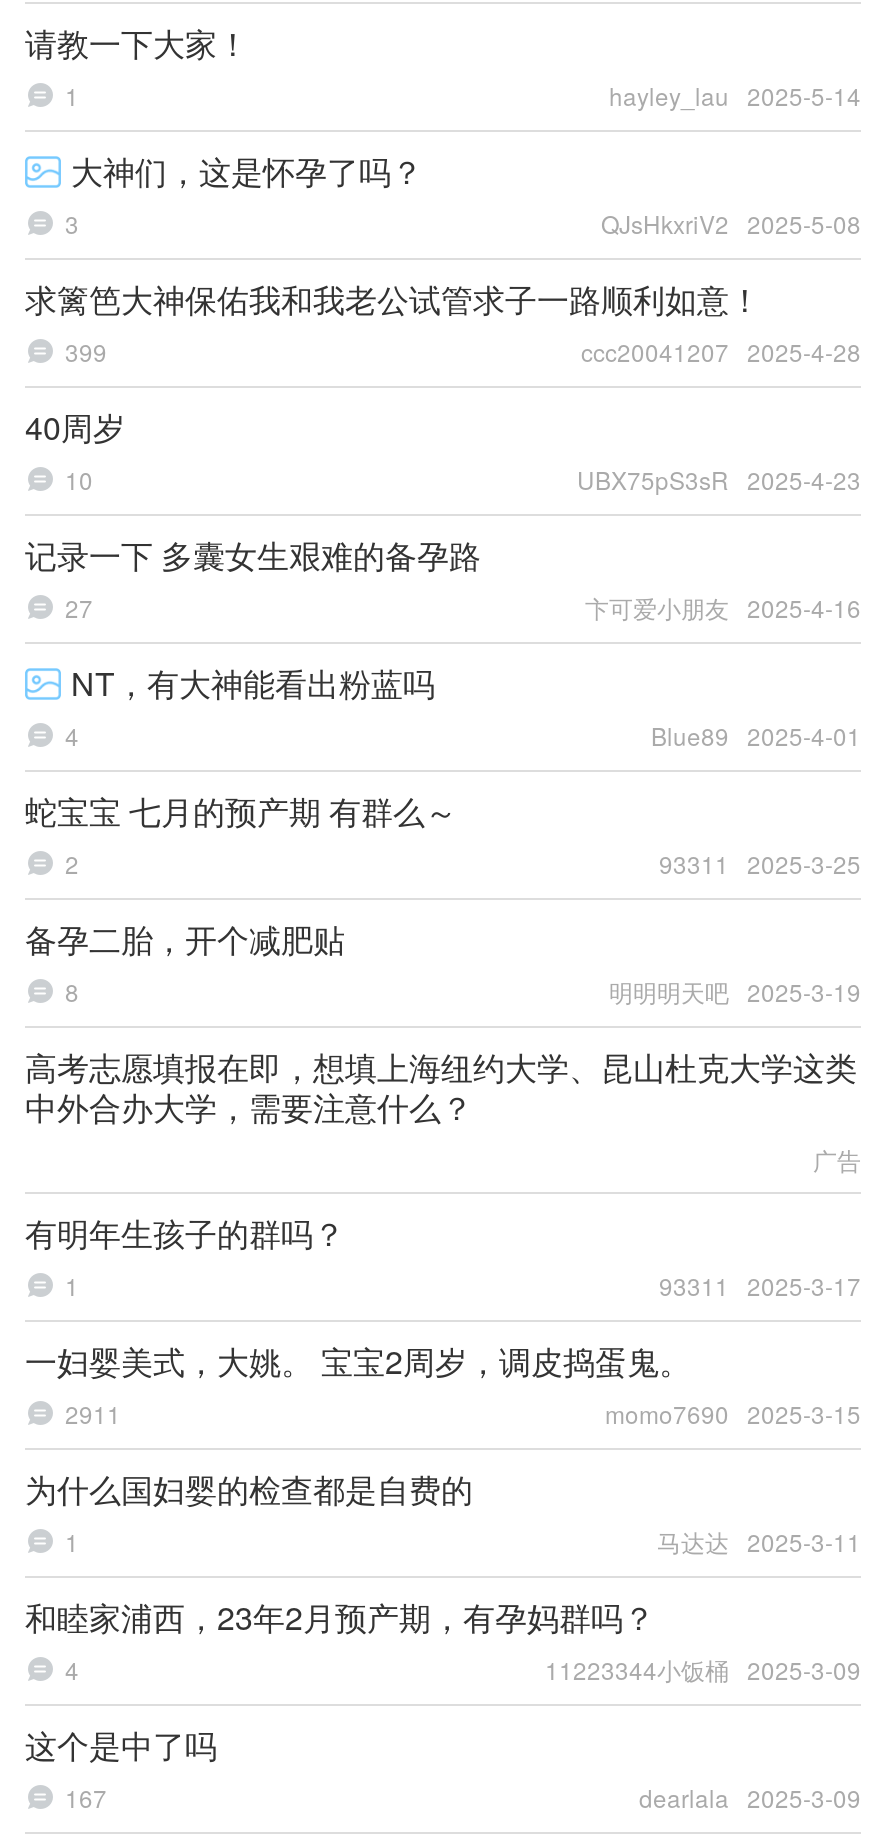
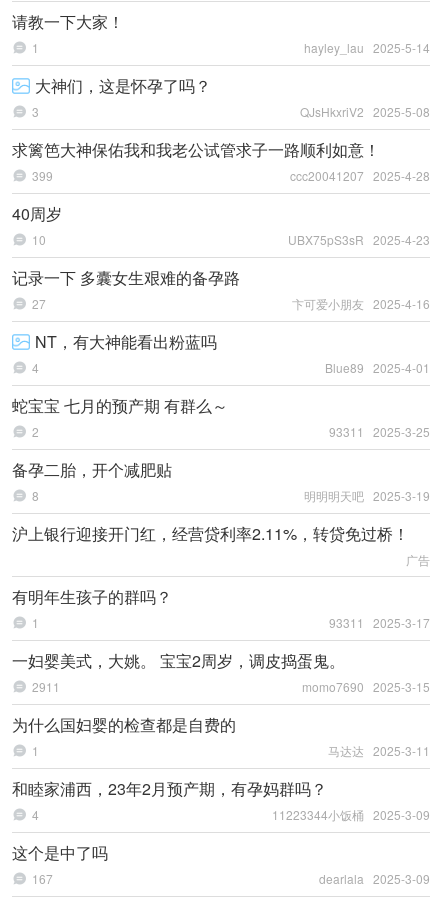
[25,1044,857,1130] 高考志愿填报在即，想填上海纽约大学、昆山杜克大学这类 | 中外合办大学，需要注意什么？ -> [12,522,409,545] 沪上银行迎接开门红，经营贷利率2.11%，转贷免过桥！

